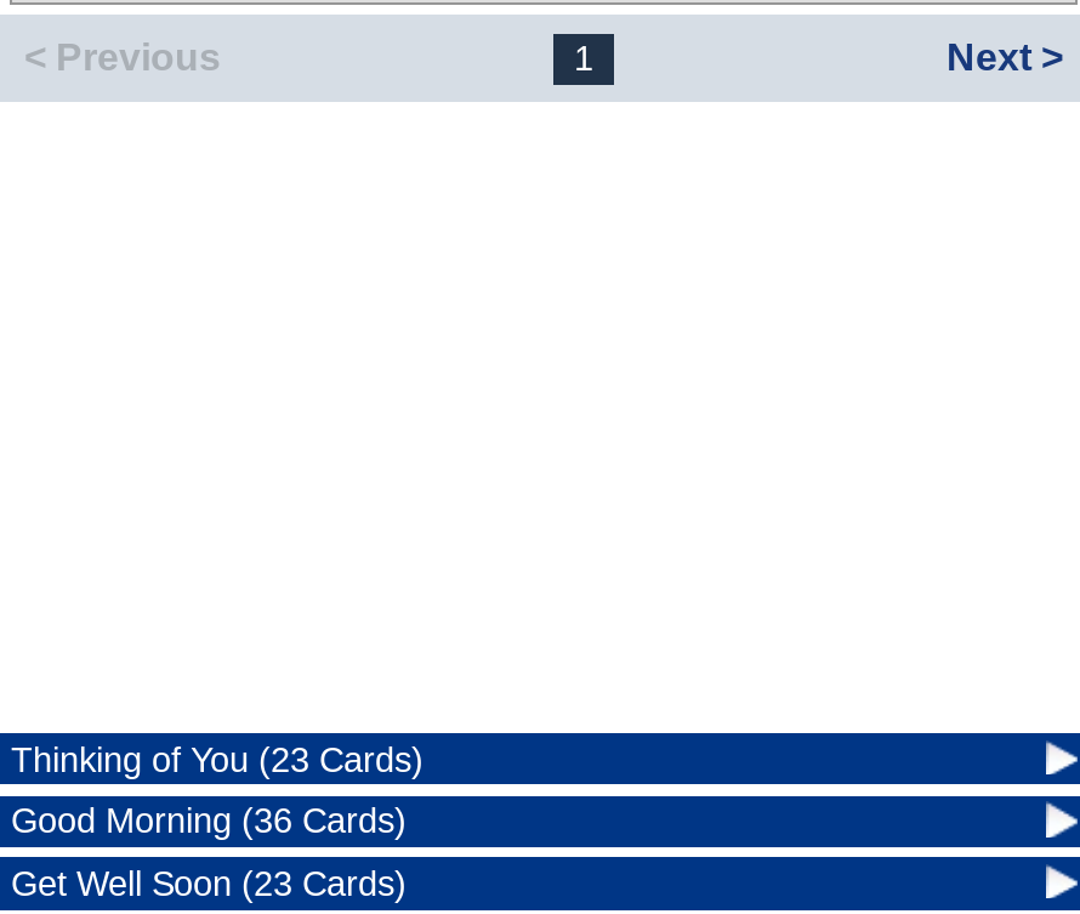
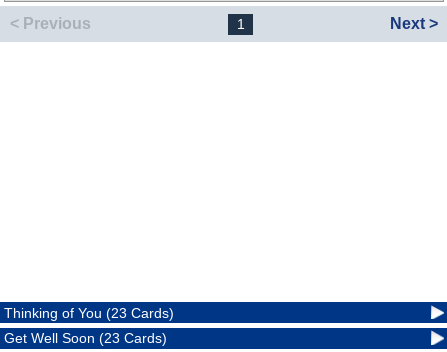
[11,802,407,841] Good Morning (36 Cards) -> none

